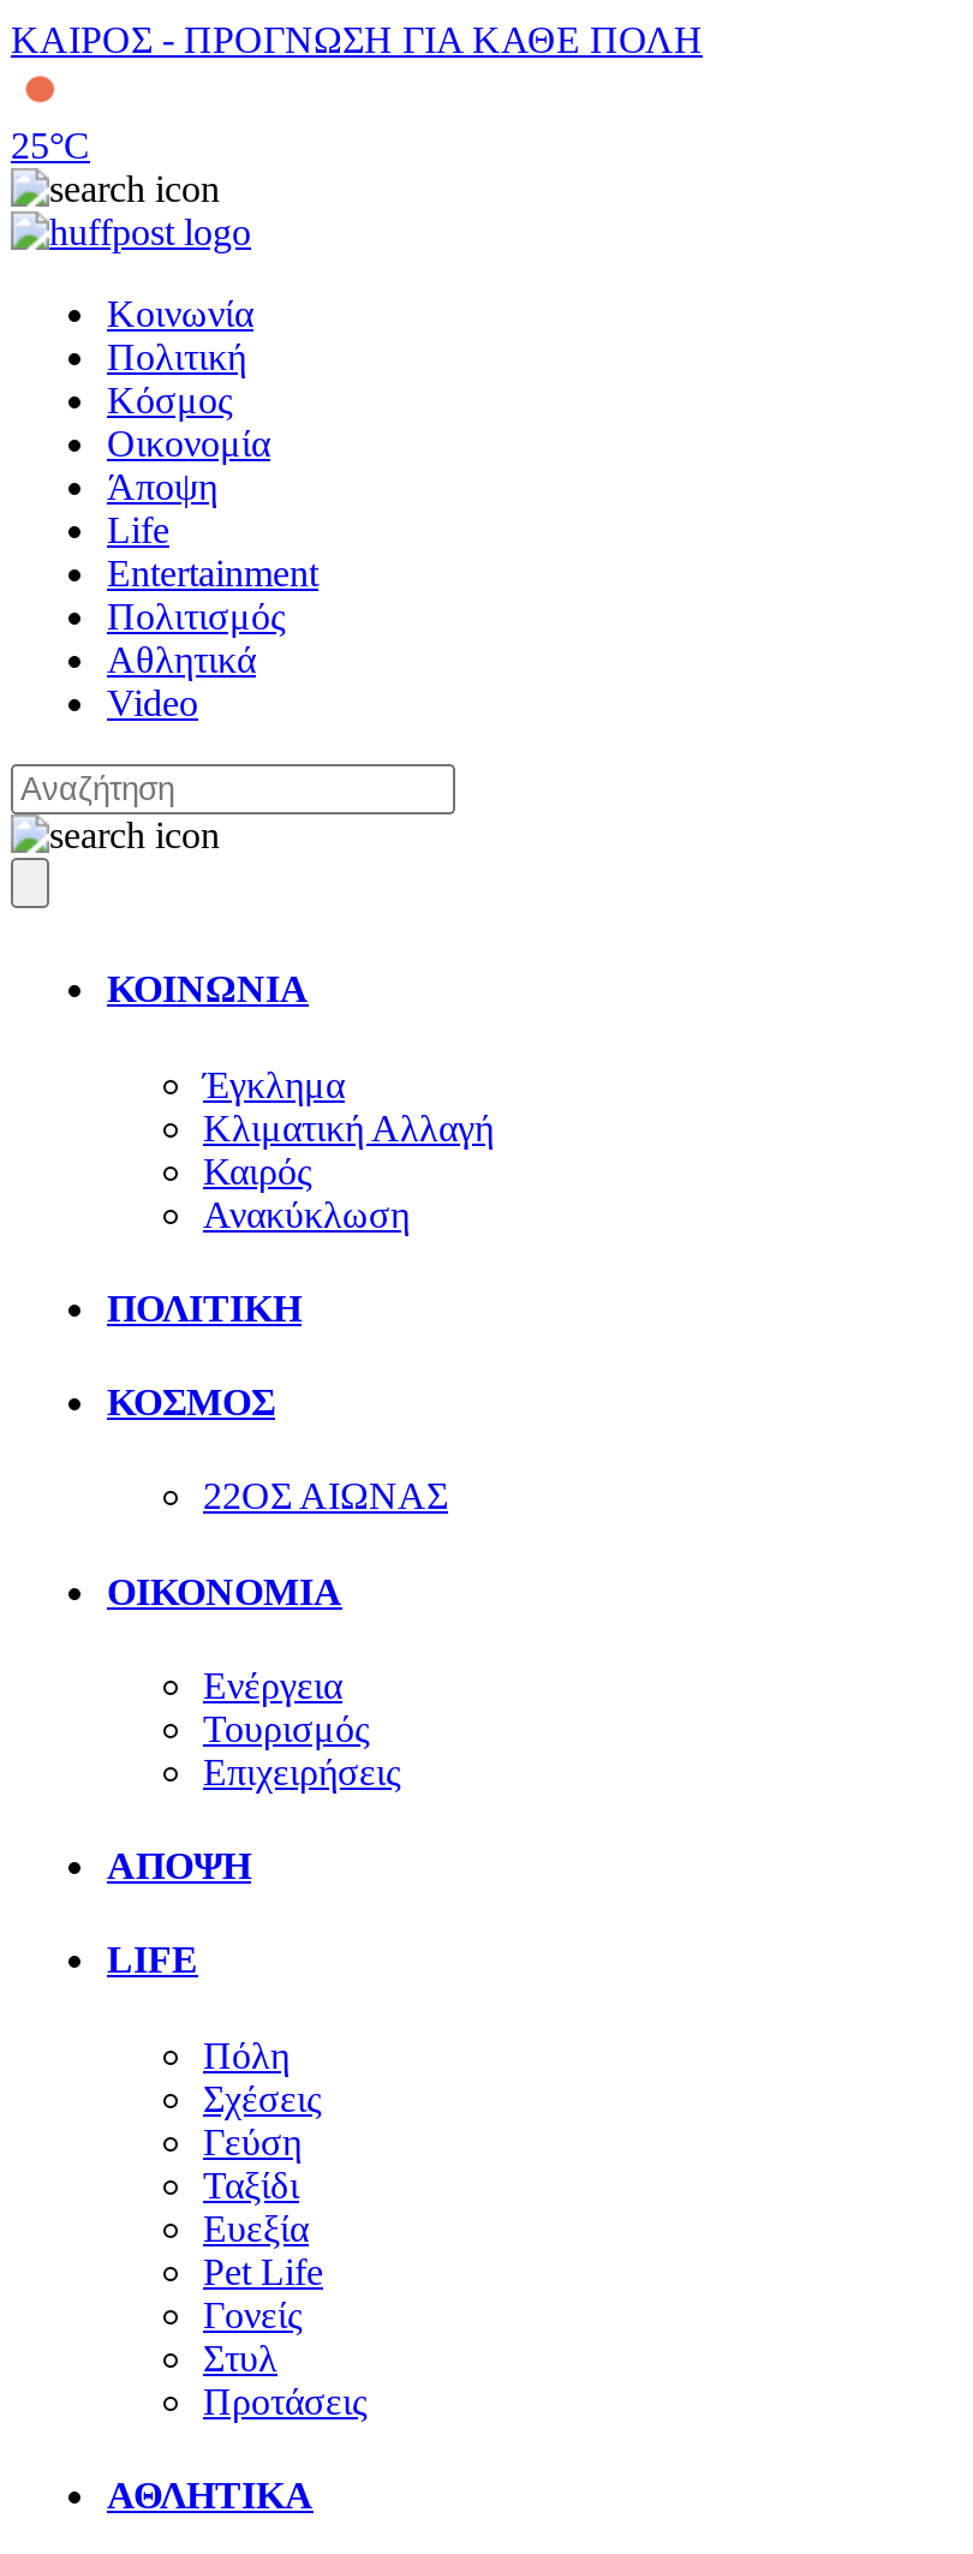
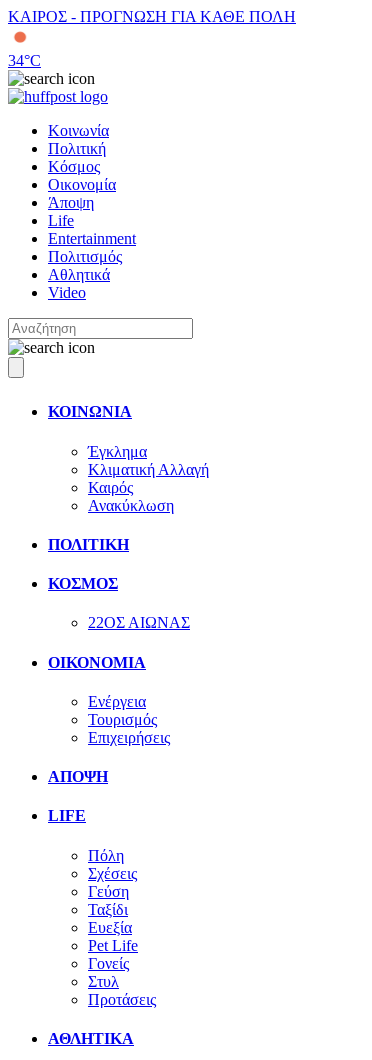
[11,125,90,166] 25°C -> [8,52,41,69] 34°C

